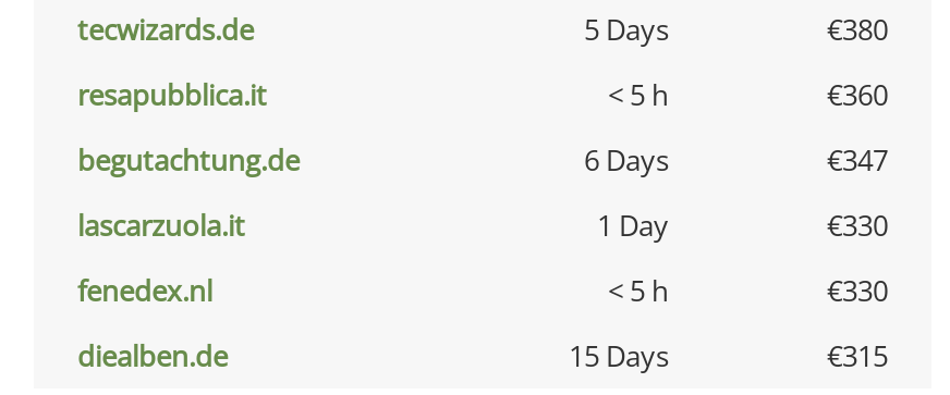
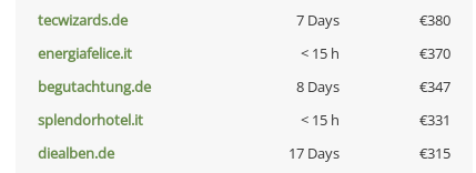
[584,10,669,49] 5 Days -> [296,10,339,30] 7 Days
[77,75,888,114] resapubblica.it | < 5 h | €360 -> [38,43,450,63] energiafelice.it | < 15 h | €370
[584,140,669,180] 6 Days -> [296,77,339,96] 8 Days
[77,206,888,310] lascarzuola.it | 1 Day | €330 | fenedex.nl | < 5 h | €330 -> [38,110,450,130] splendorhotel.it | < 15 h | €331
[569,336,669,375] 15 Days -> [288,143,339,163] 17 Days

